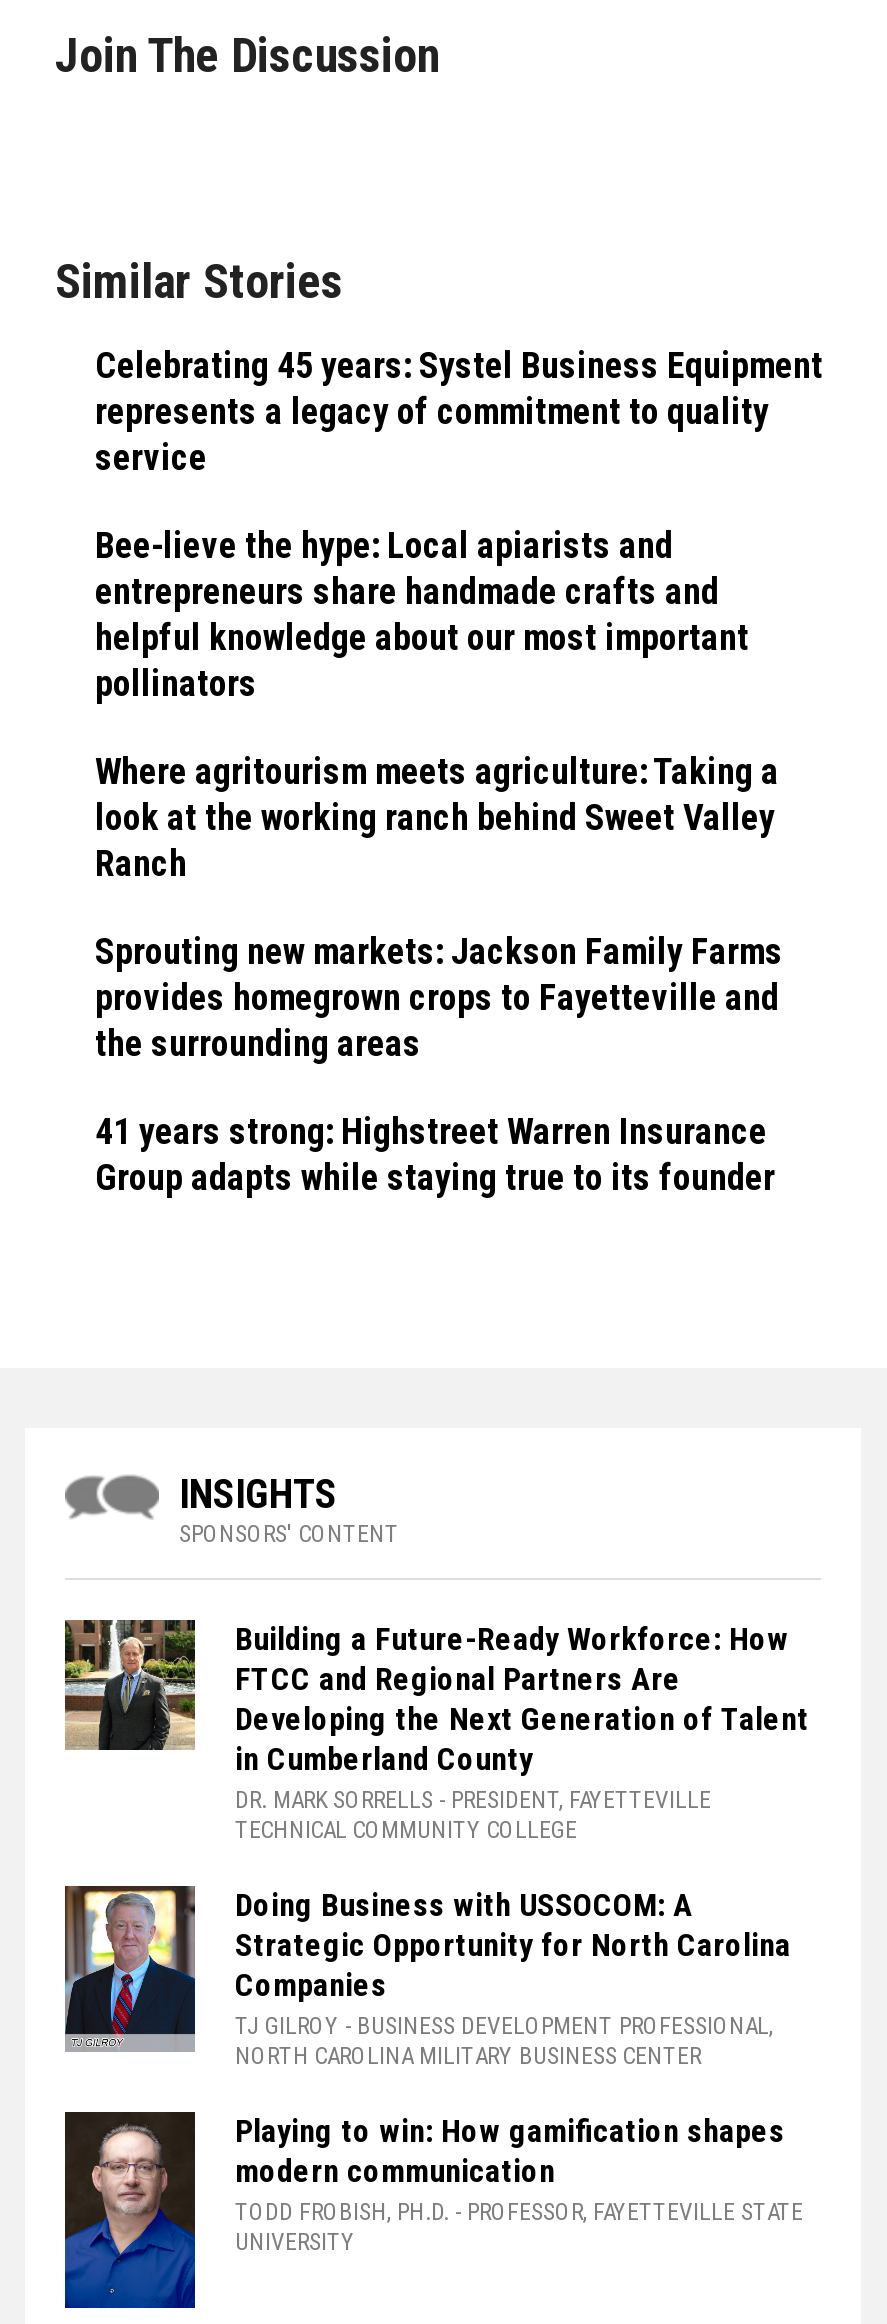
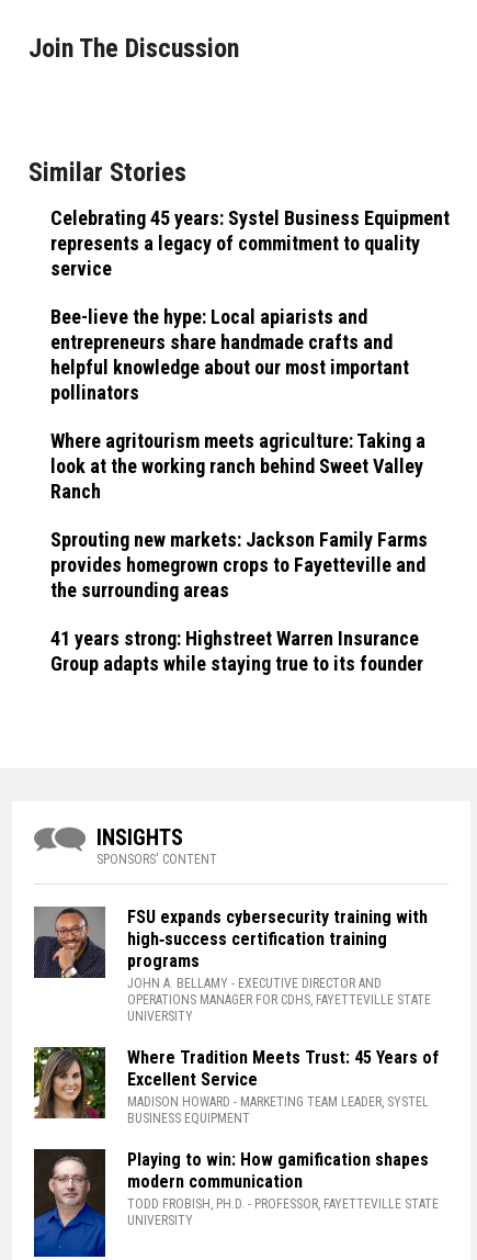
[63,1620,809,1844] [image] | Building a Future-Ready Workforce: How | FTCC and Regional Partners Are | Developing the Next Generation of Talent | in Cumberland County | DR. MARK SORRELLS - PRESIDENT, FAYETTEVILLE | TECHNICAL COMMUNITY COLLEGE -> [33,907,431,1024] [image] | FSU expands cybersecurity training with | high‑success certification training | programs | JOHN A. BELLAMY - EXECUTIVE DIRECTOR AND | OPERATIONS MANAGER FOR CDHS, FAYETTEVILLE STATE | UNIVERSITY
[63,1884,791,2070] [image] | Doing Business with USSOCOM: A | Strategic Opportunity for North Carolina | Companies | TJ GILROY - BUSINESS DEVELOPMENT PROFESSIONAL, | NORTH CAROLINA MILITARY BUSINESS CENTER -> [33,1046,439,1126] [image] | Where Tradition Meets Trust: 45 Years of | Excellent Service | MADISON HOWARD - MARKETING TEAM LEADER, SYSTEL | BUSINESS EQUIPMENT

